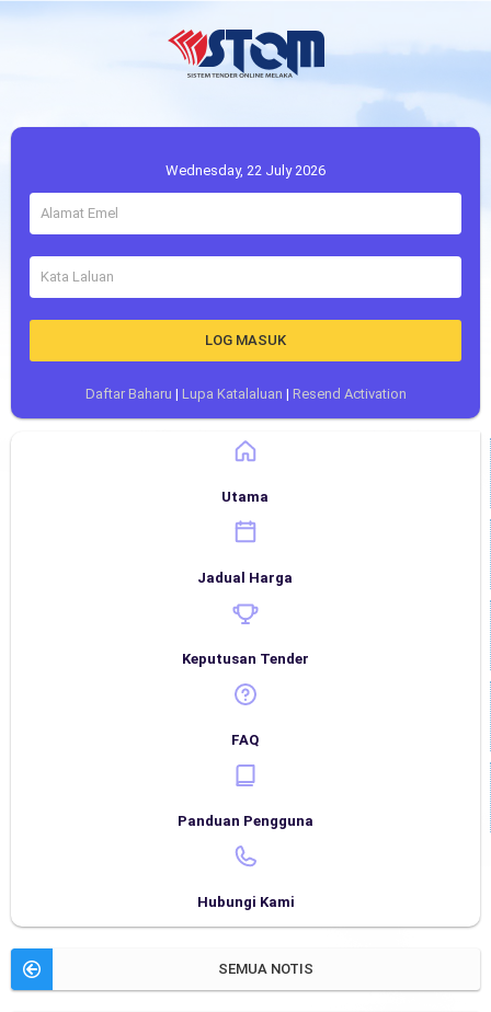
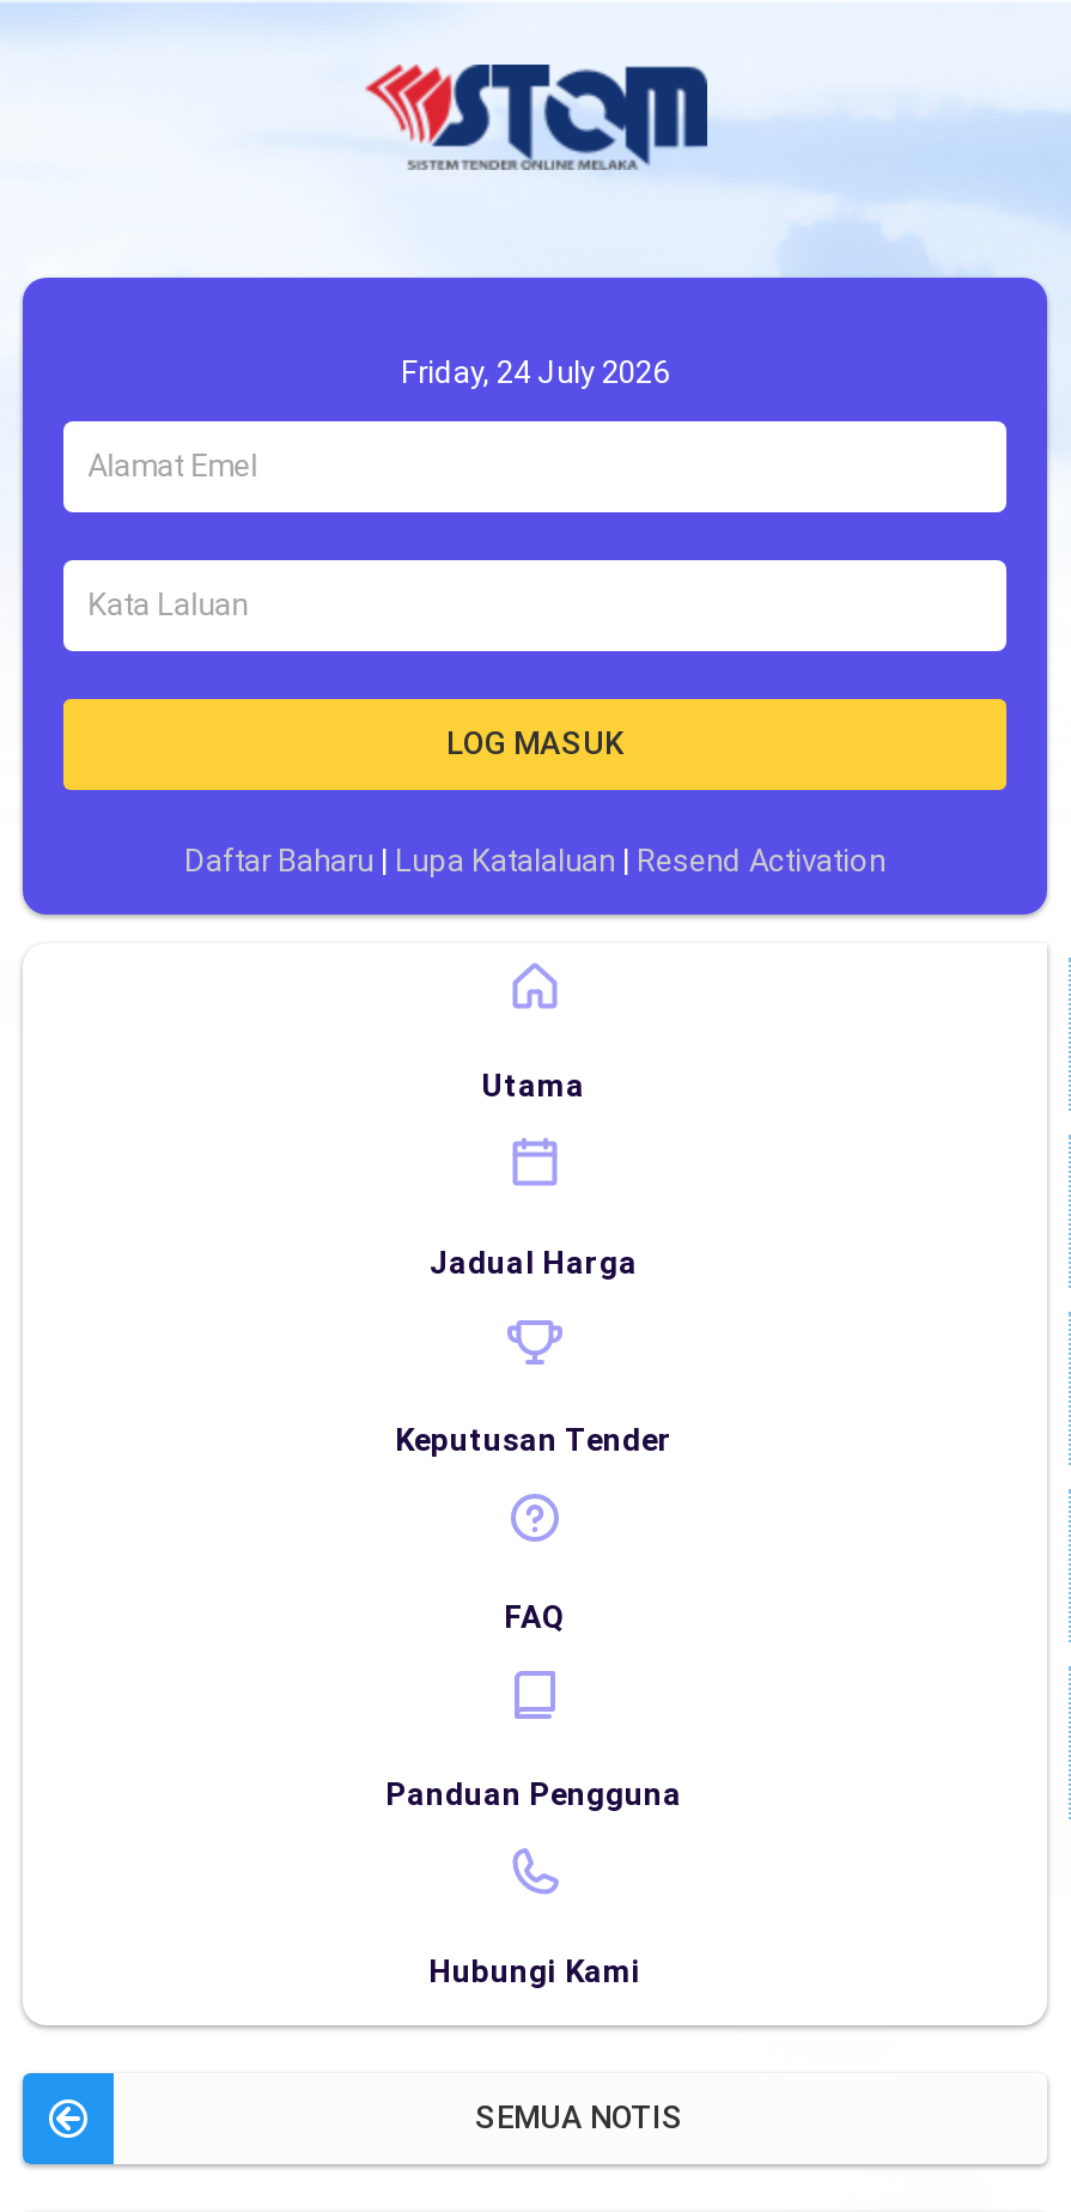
[165,162,326,178] Wednesday, 22 July 2026 -> [401,354,669,389] Friday, 24 July 2026

